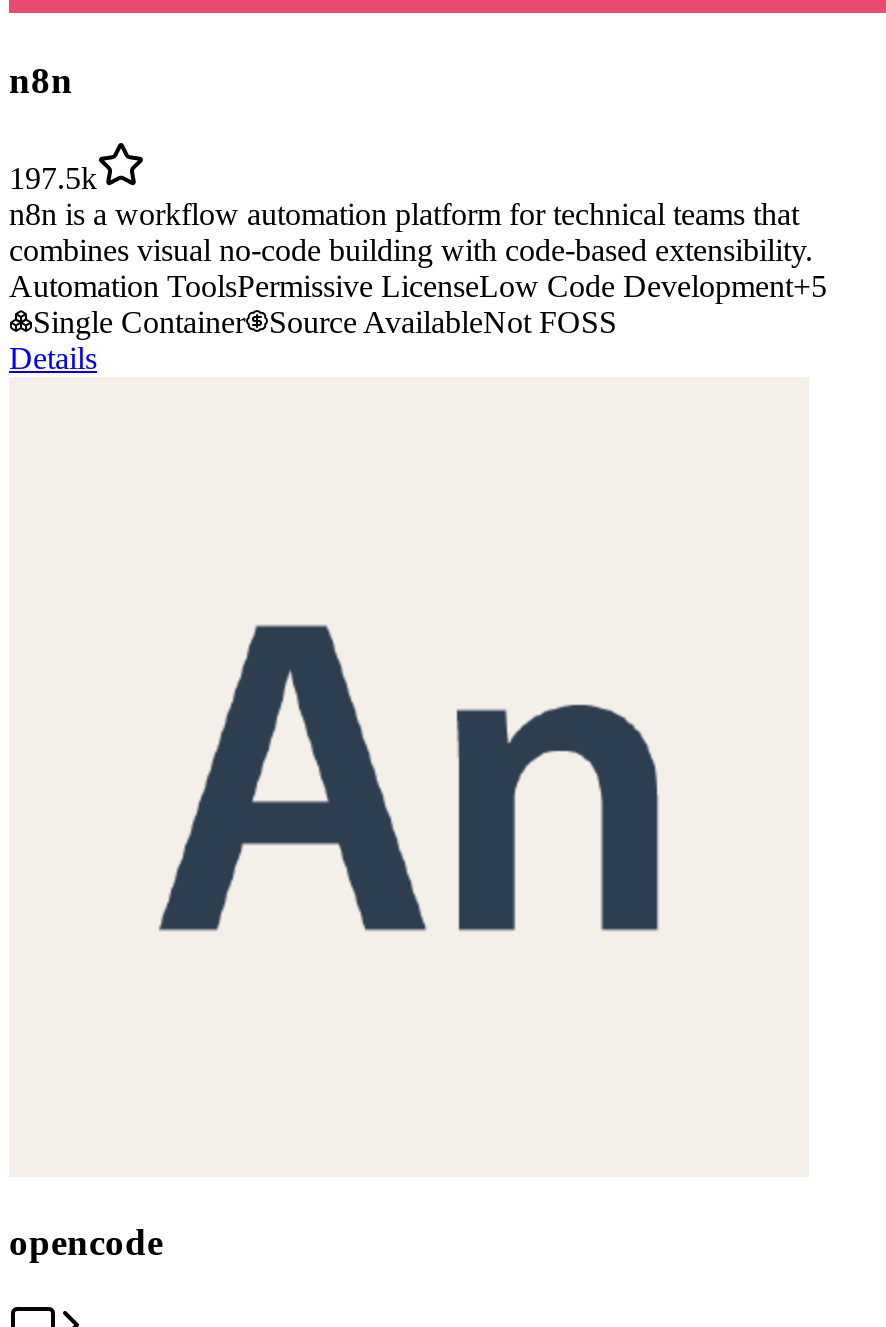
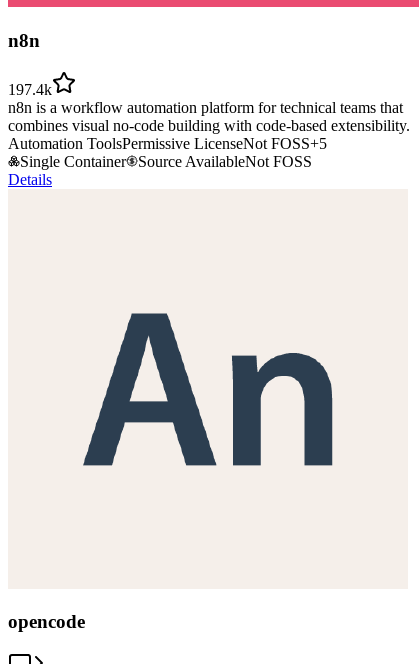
[9,160,97,194] 197.5k -> [8,81,52,98] 197.4k
[9,268,827,302] Automation ToolsPermissive LicenseLow Code Development+5 -> [8,135,327,152] Automation ToolsPermissive LicenseNot FOSS+5

